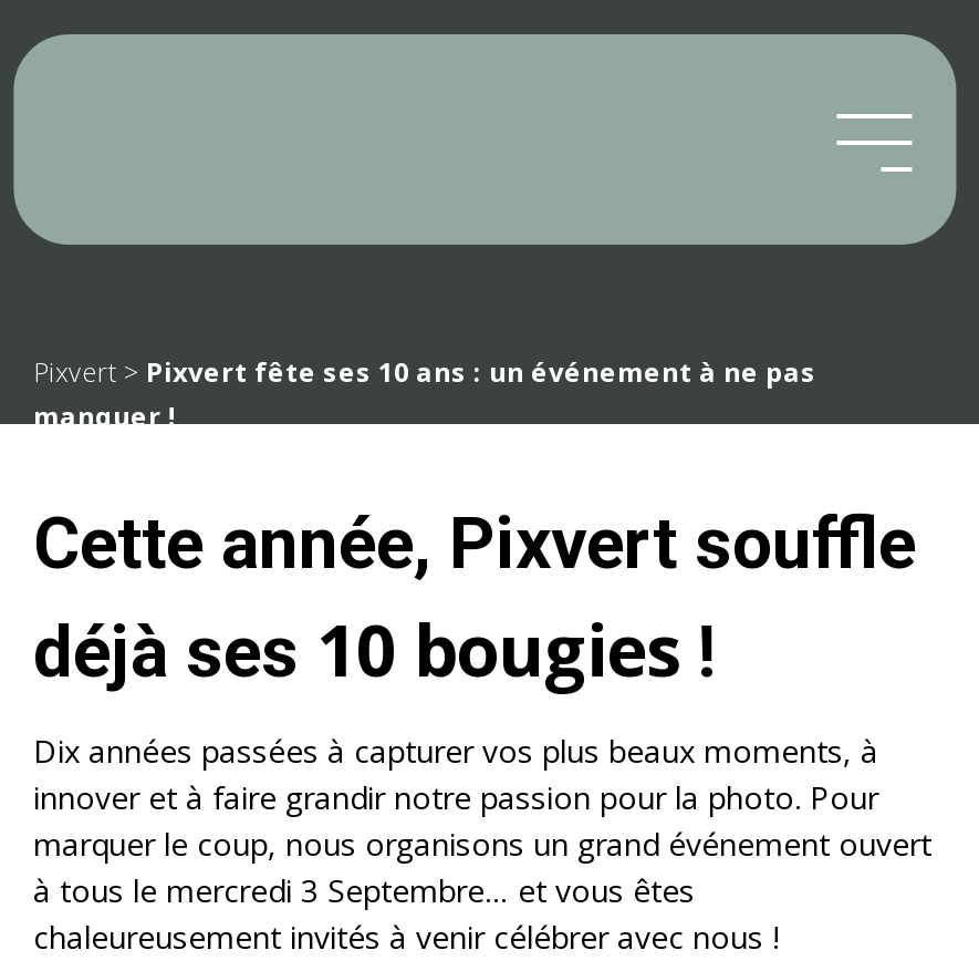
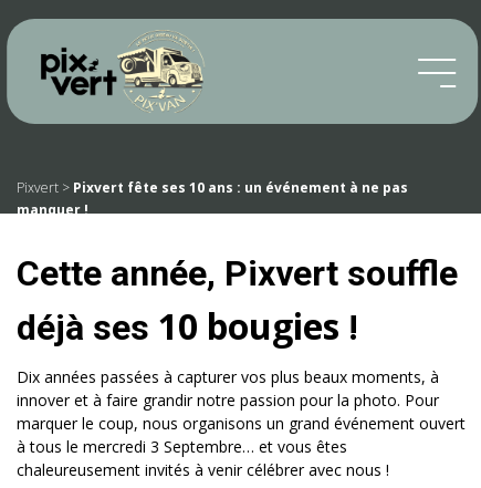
none -> [40,34,203,111] [image]

